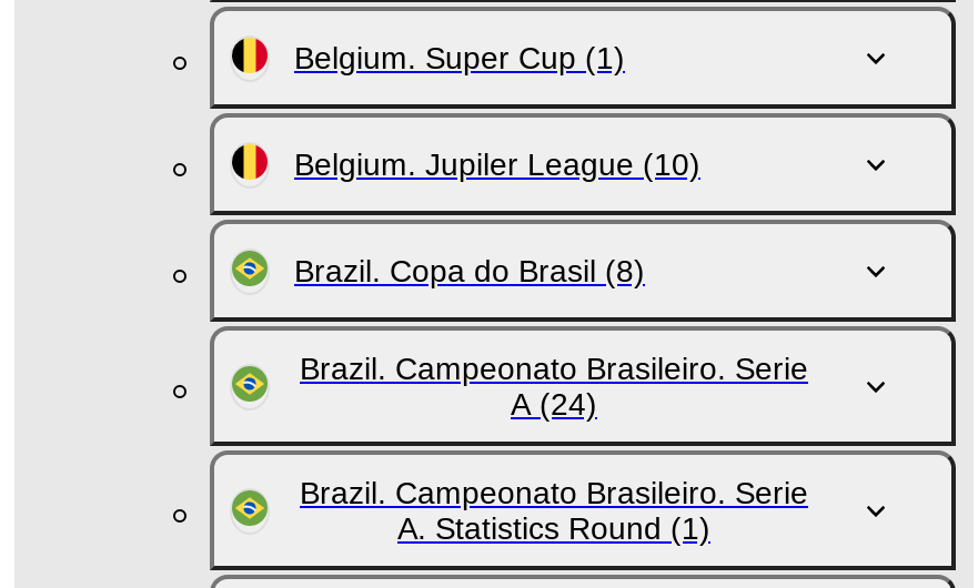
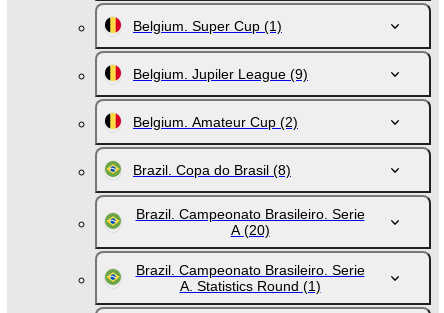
[294,146,700,182] Belgium. Jupiler League (10) -> [133,66,308,130] Belgium. Jupiler League (9) | Belgium. Amateur Cup (2)
[511,386,597,422] A (24) -> [230,222,269,238] A (20)

